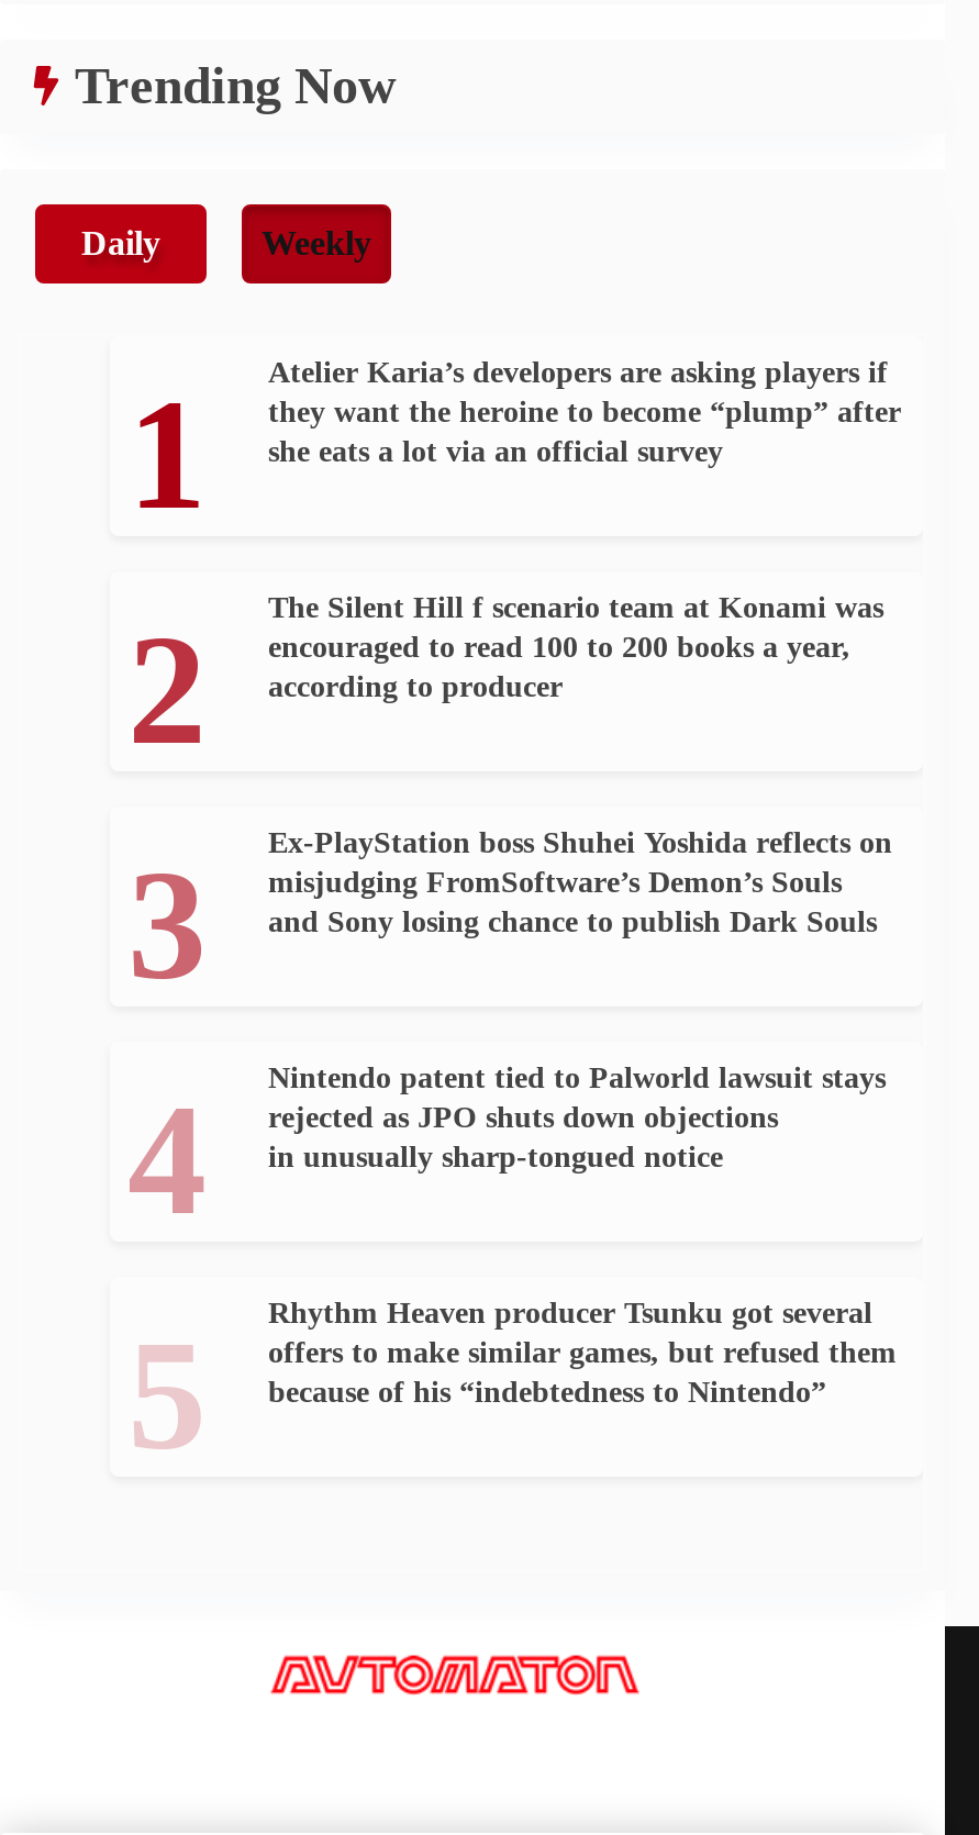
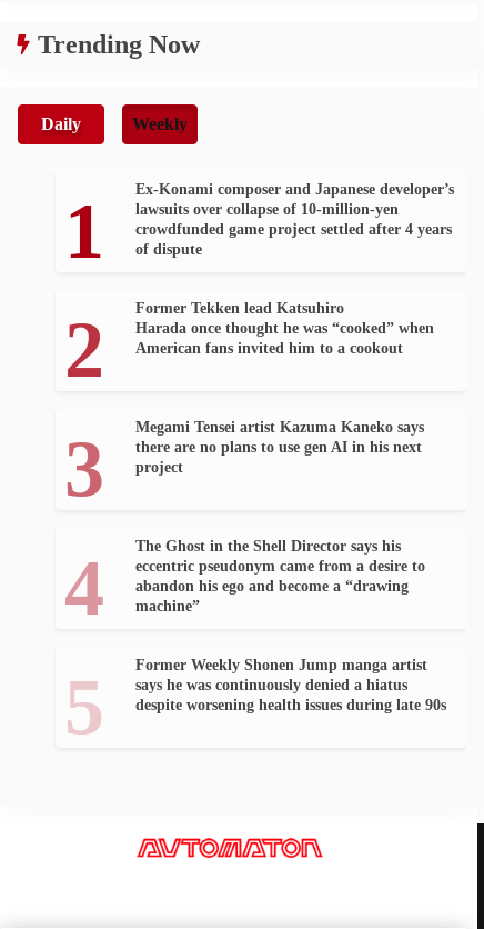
[268,355,901,467] Atelier Karia’s developers are asking players if | they want the heroine to become “plump” after | she eats a lot via an official survey -> [135,181,454,257] Ex-Konami composer and Japanese developer’s | lawsuits over collapse of 10-million-yen | crowdfunded game project settled after 4 years | of dispute
[268,590,883,703] The Silent Hill f scenario team at Konami was | encouraged to read 100 to 200 books a year, | according to producer -> [135,300,434,356] Former Tekken lead Katsuhiro | Harada once thought he was “cooked” when | American fans invited him to a cookout
[268,826,894,938] Ex-PlayStation boss Shuhei Yoshida reflects on | misjudging FromSoftware’s Demon’s Souls | and Sony losing chance to publish Dark Souls -> [135,419,424,475] Megami Tensei artist Kazuma Kaneko says | there are no plans to use gen AI in his next | project
[268,1061,886,1173] Nintendo patent tied to Palworld lawsuit stays | rejected as JPO shuts down objections | in unusually sharp-tongued notice -> [135,538,425,614] The Ghost in the Shell Director says his | eccentric pseudonym came from a desire to | abandon his ego and become a “drawing | machine”
[268,1296,897,1408] Rhythm Heaven producer Tsunku got several | offers to make similar games, but refused them | because of his “indebtedness to Nintendo” -> [135,656,451,713] Former Weekly Shonen Jump manga artist | says he was continuously denied a hiatus | despite worsening health issues during late 90s

